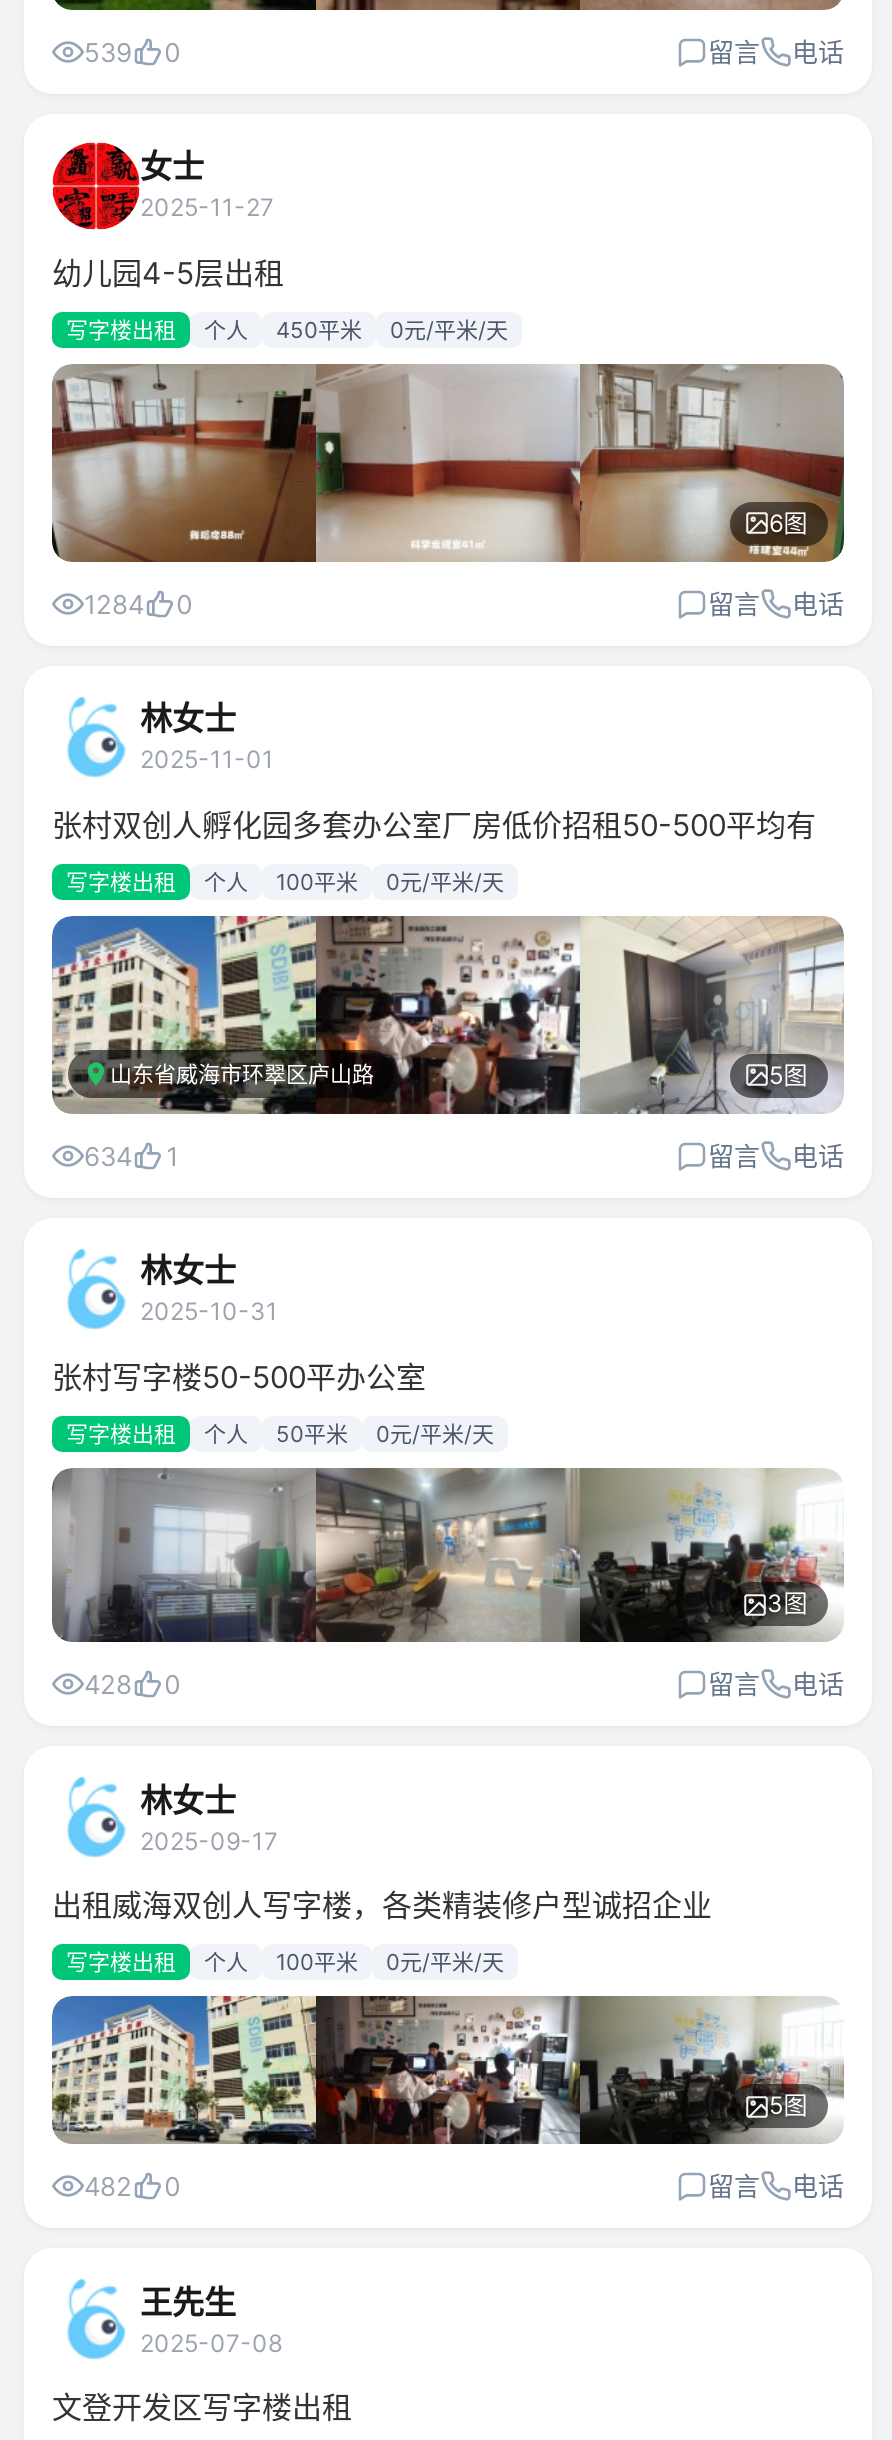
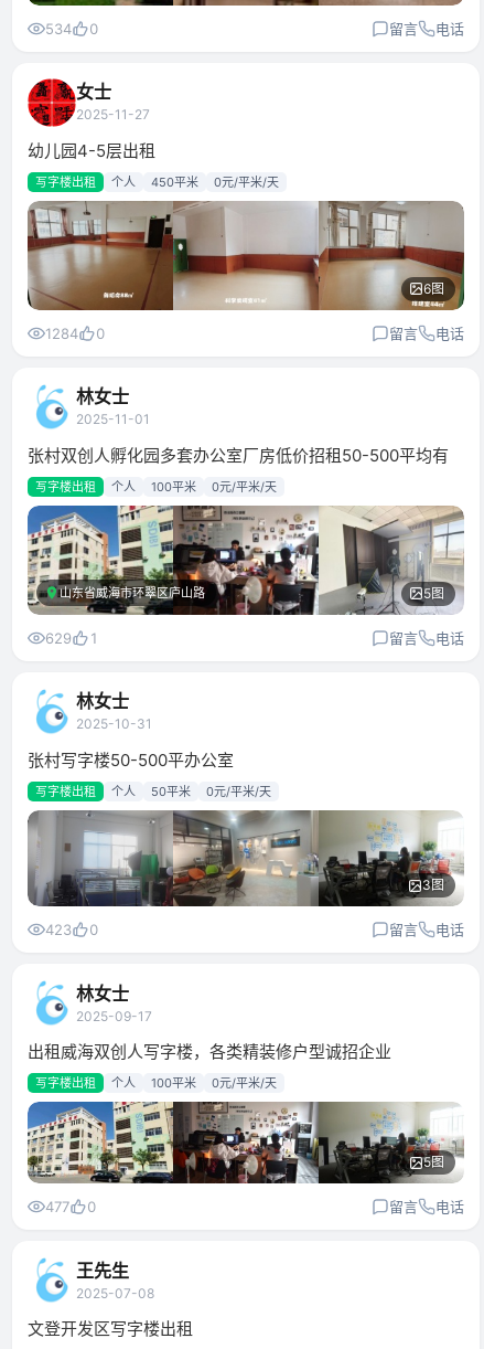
[84,36,180,68] 539 0 -> [45,20,98,37] 534 0
[84,1140,180,1172] 634 1 -> [45,629,98,647] 629 1
[84,1669,180,1701] 428 0 -> [45,921,98,939] 423 0
[84,2170,180,2202] 482 0 -> [45,1198,96,1215] 477 0

